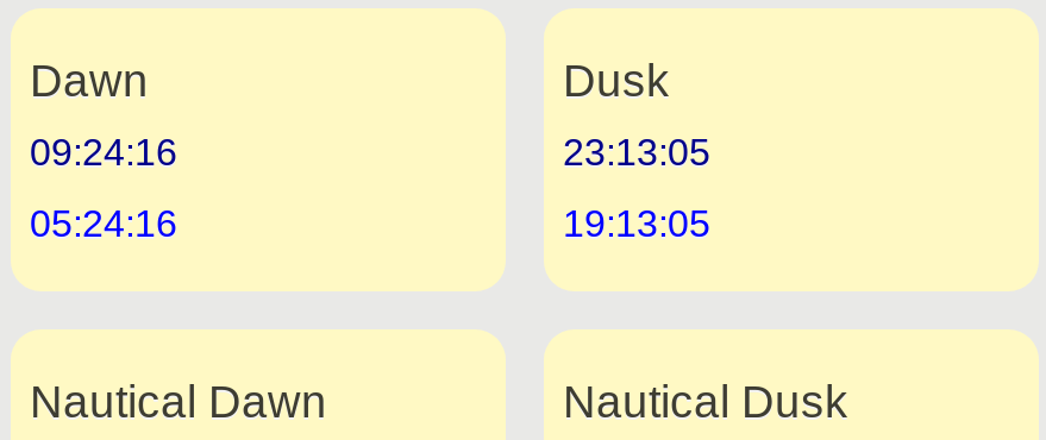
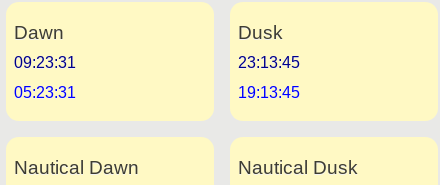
[30,132,177,172] 09:24:16 -> [14,54,76,71] 09:23:31
[563,132,710,172] 23:13:05 -> [238,54,300,71] 23:13:45
[30,203,177,244] 05:24:16 -> [14,84,76,101] 05:23:31
[563,203,710,244] 19:13:05 -> [238,84,300,101] 19:13:45

